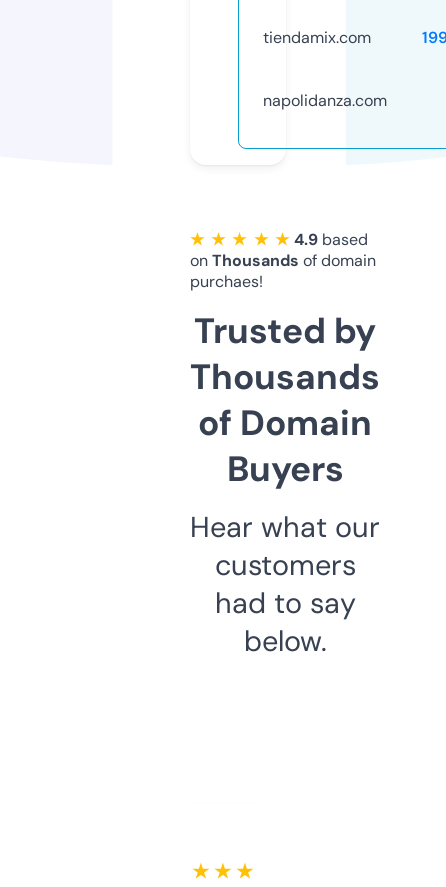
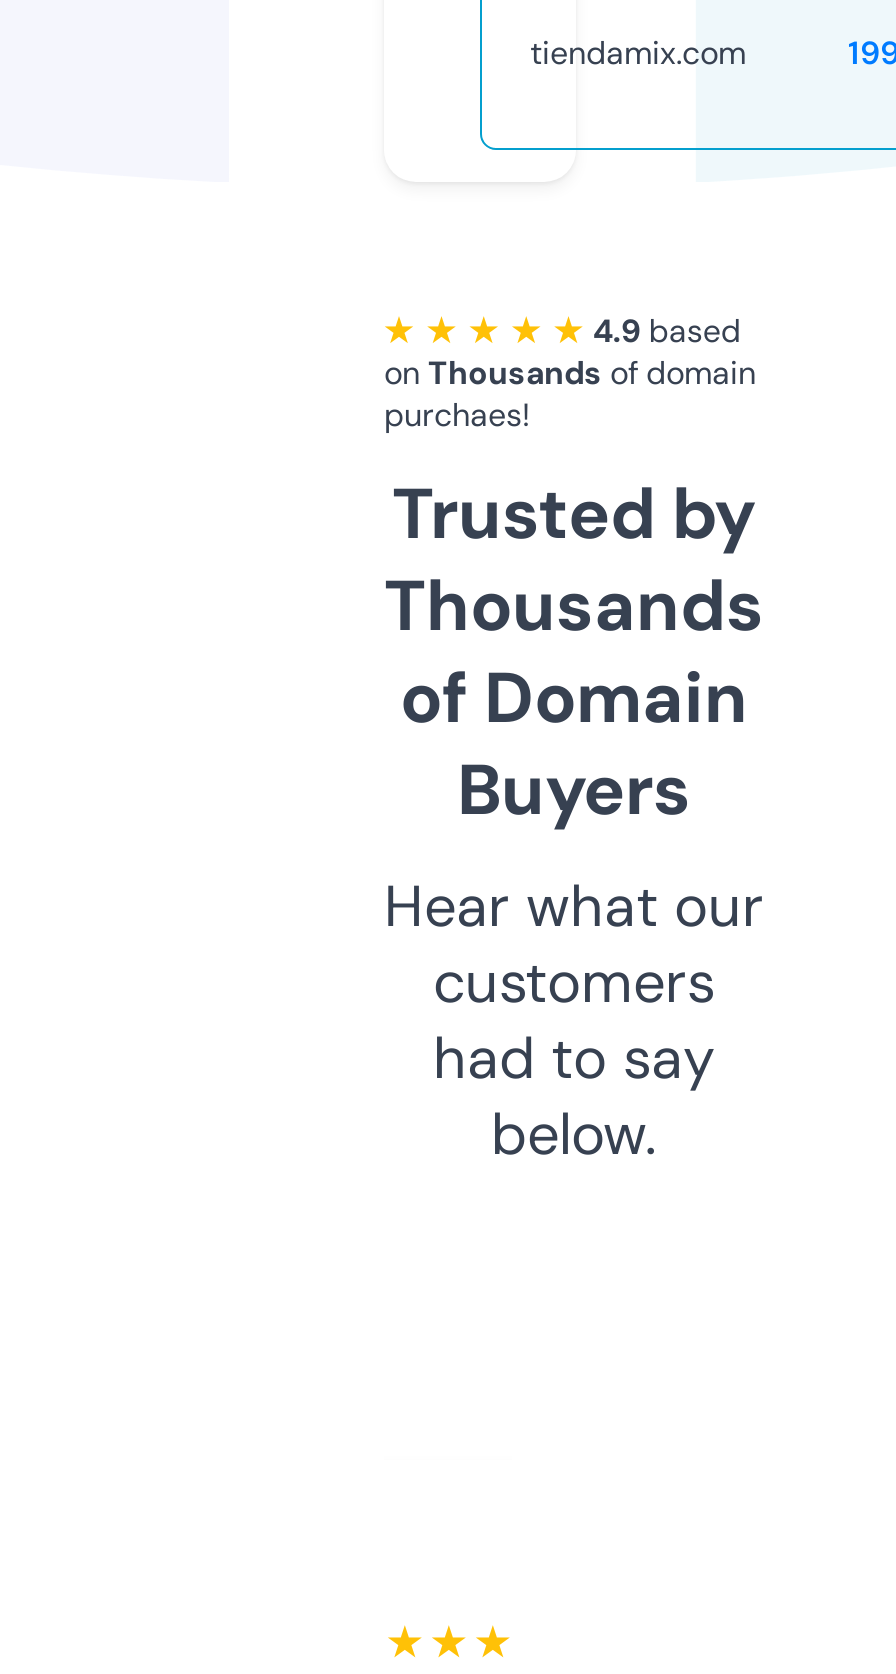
[263,90,387,111] napolidanza.com -> none
moved [190,250,380,660] -> [384,352,764,1172]: on Thousands of domain | purchaes! | Trusted by | ... | had to say | below.

